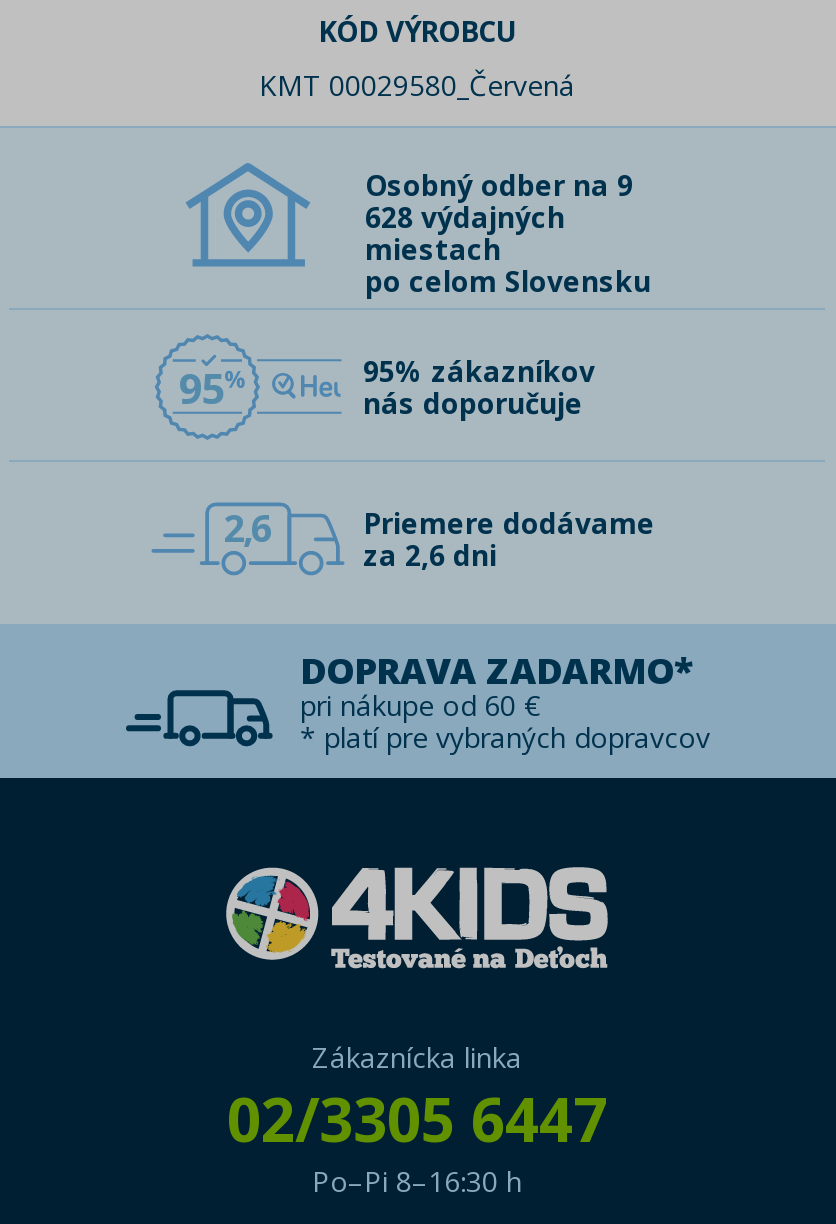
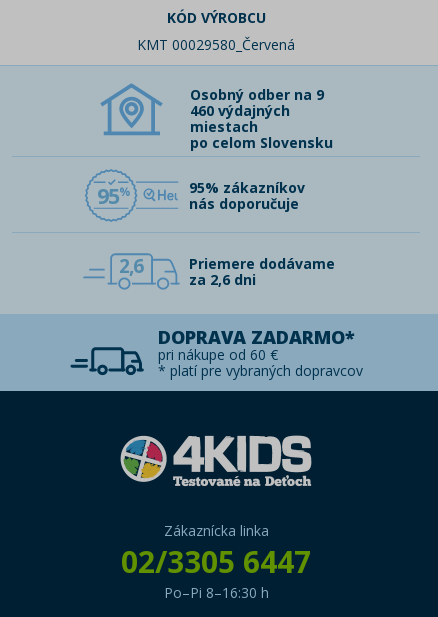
[365,198,565,236] 628 výdajných -> [190,101,290,120] 460 výdajných

